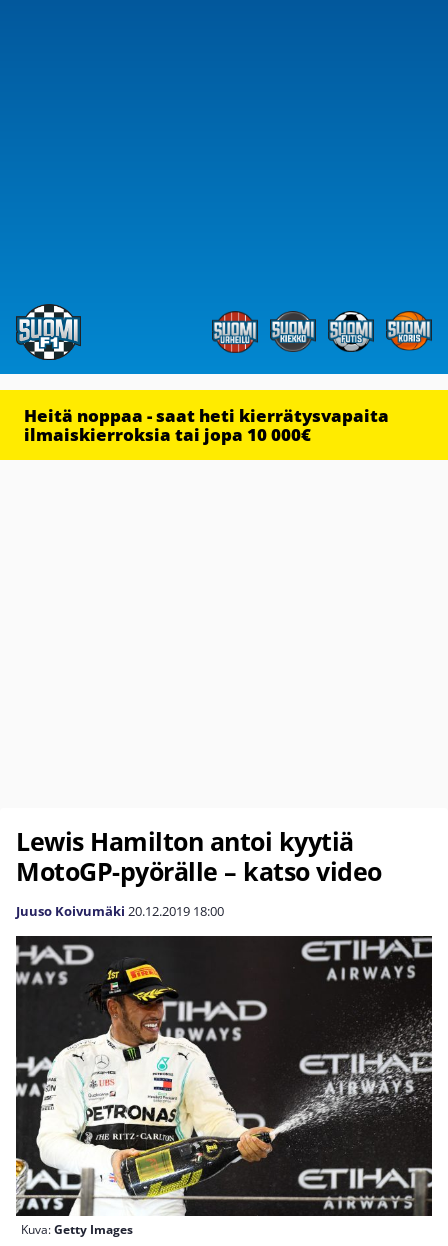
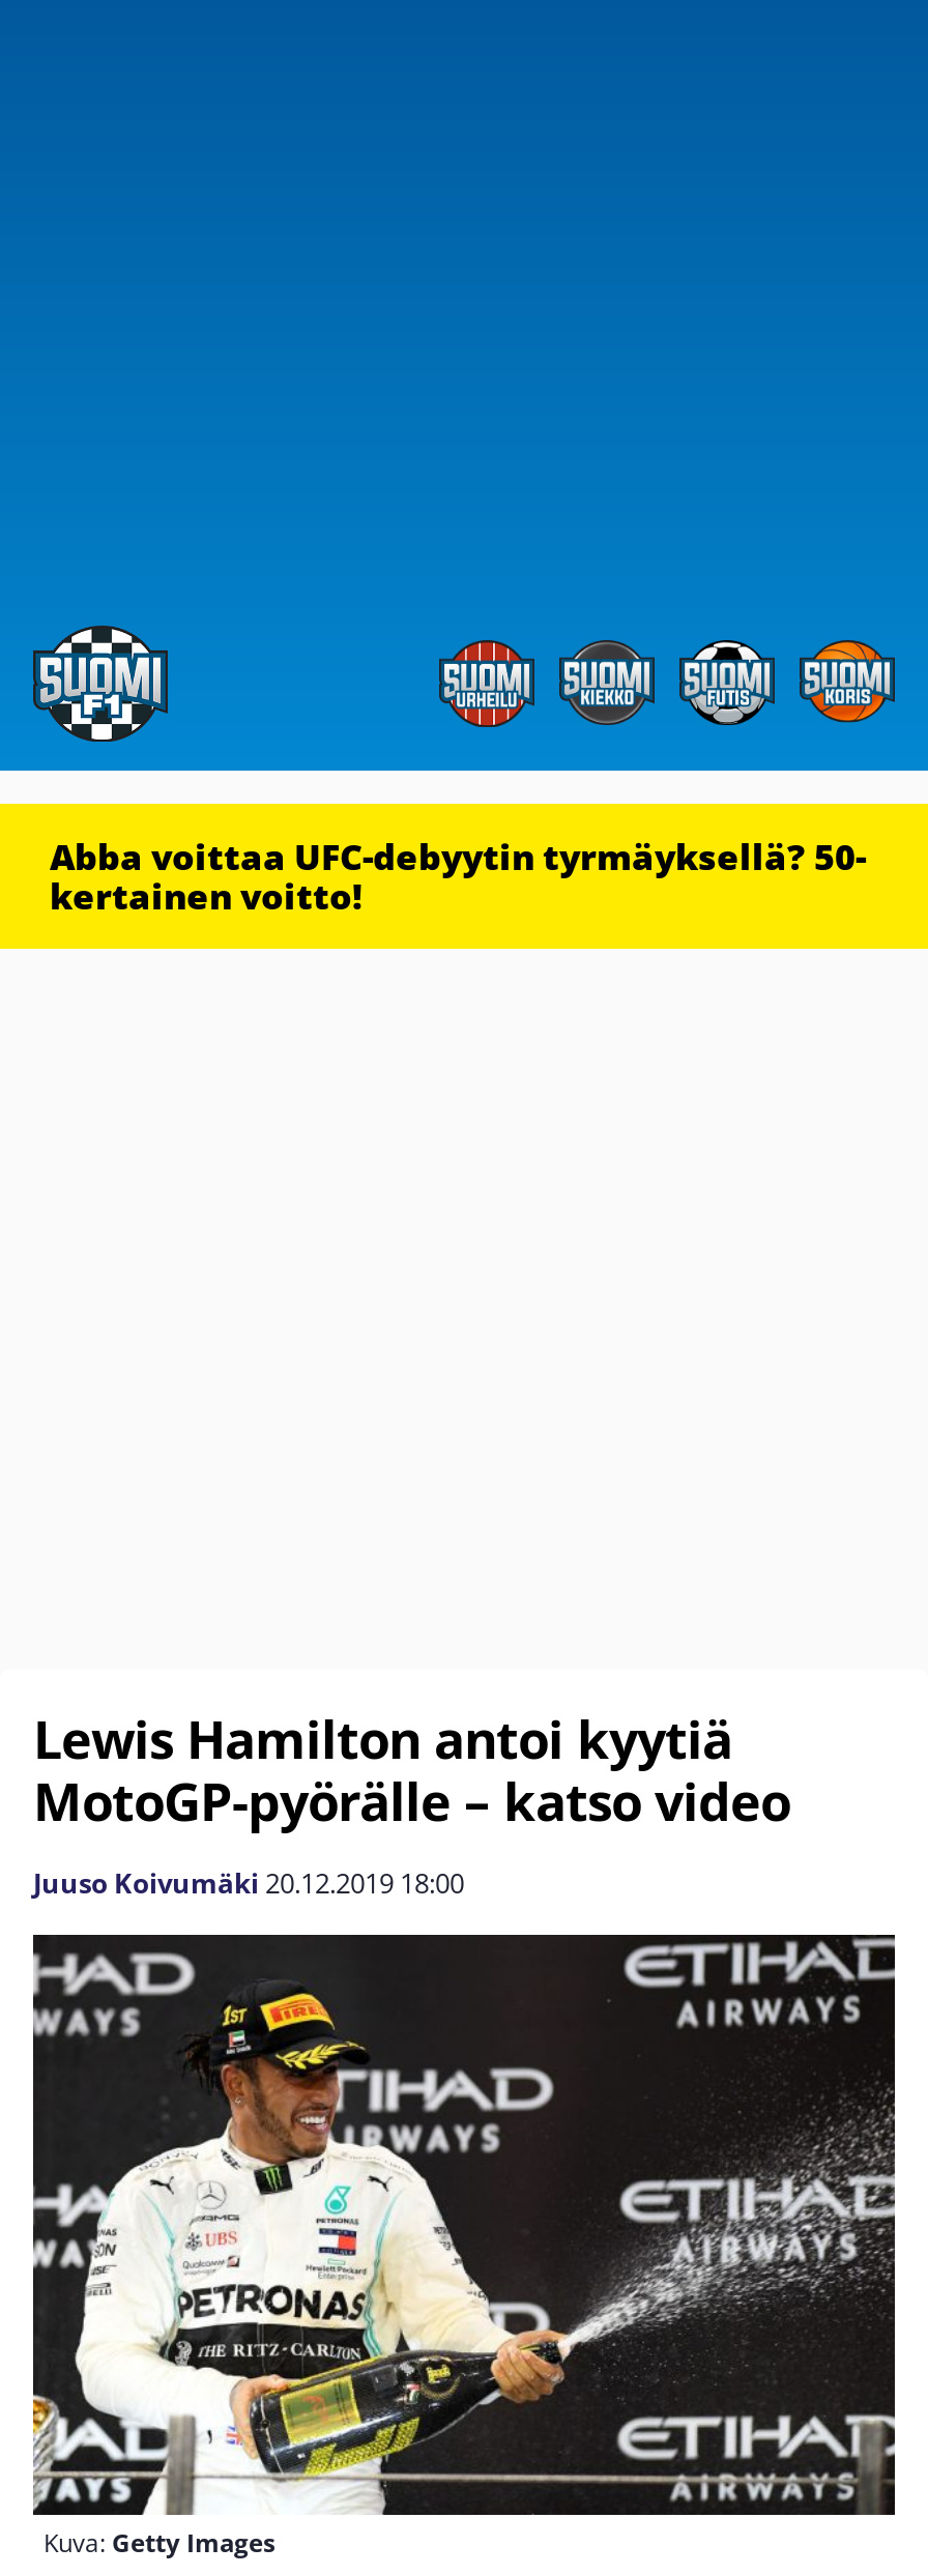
[24,404,389,446] Heitä noppaa - saat heti kierrätysvapaita | ilmaiskierroksia tai jopa 10 000€ -> [50,833,866,920] Abba voittaa UFC-debyytin tyrmäyksellä? 50- | kertainen voitto!

